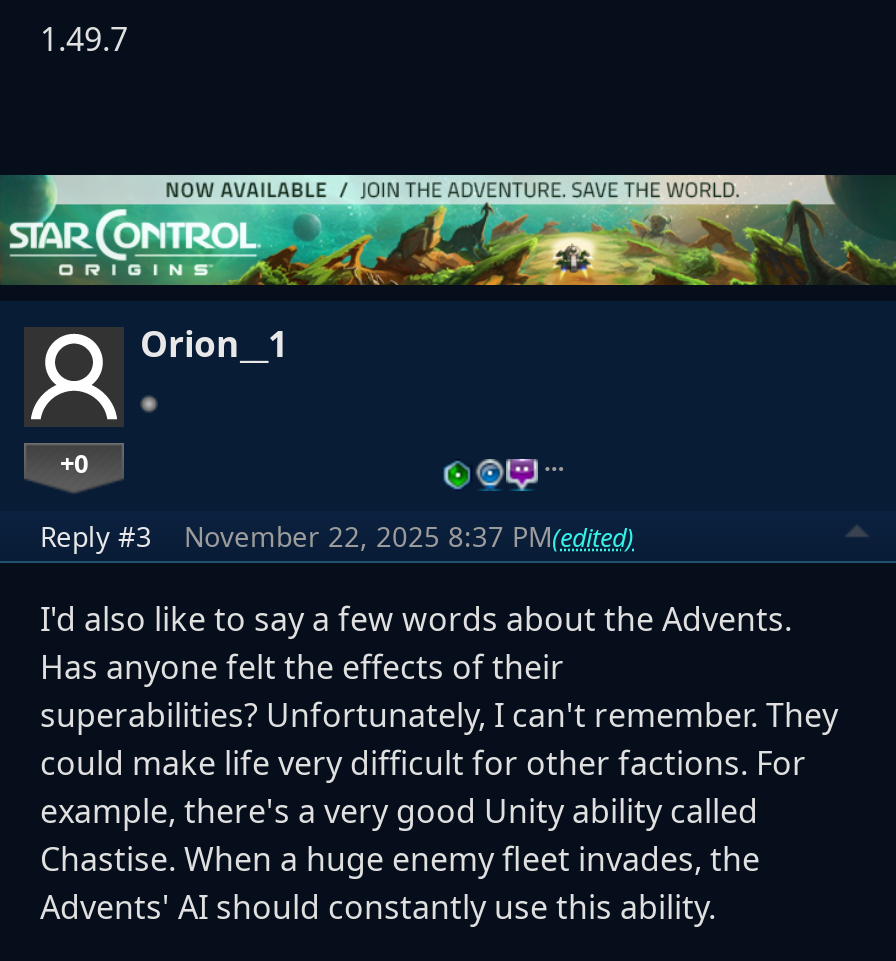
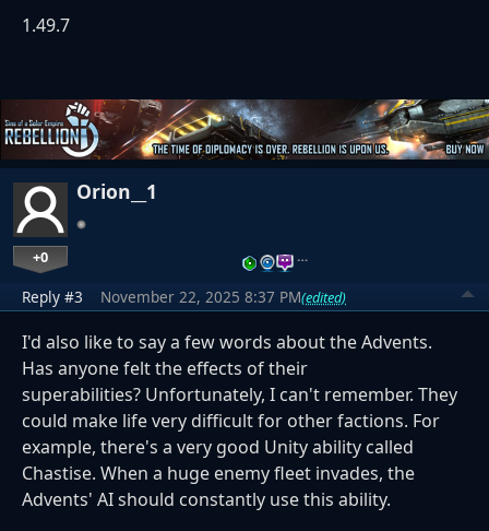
[6,173,890,287] [image] -> [3,98,486,161] [image]

